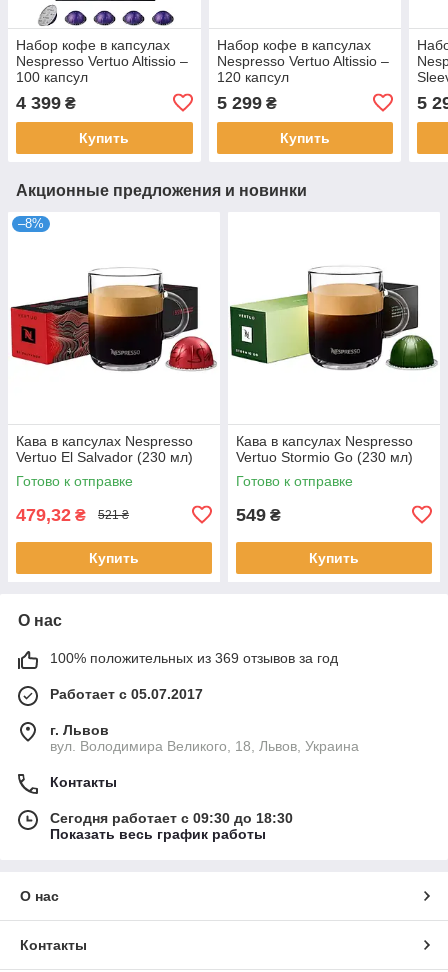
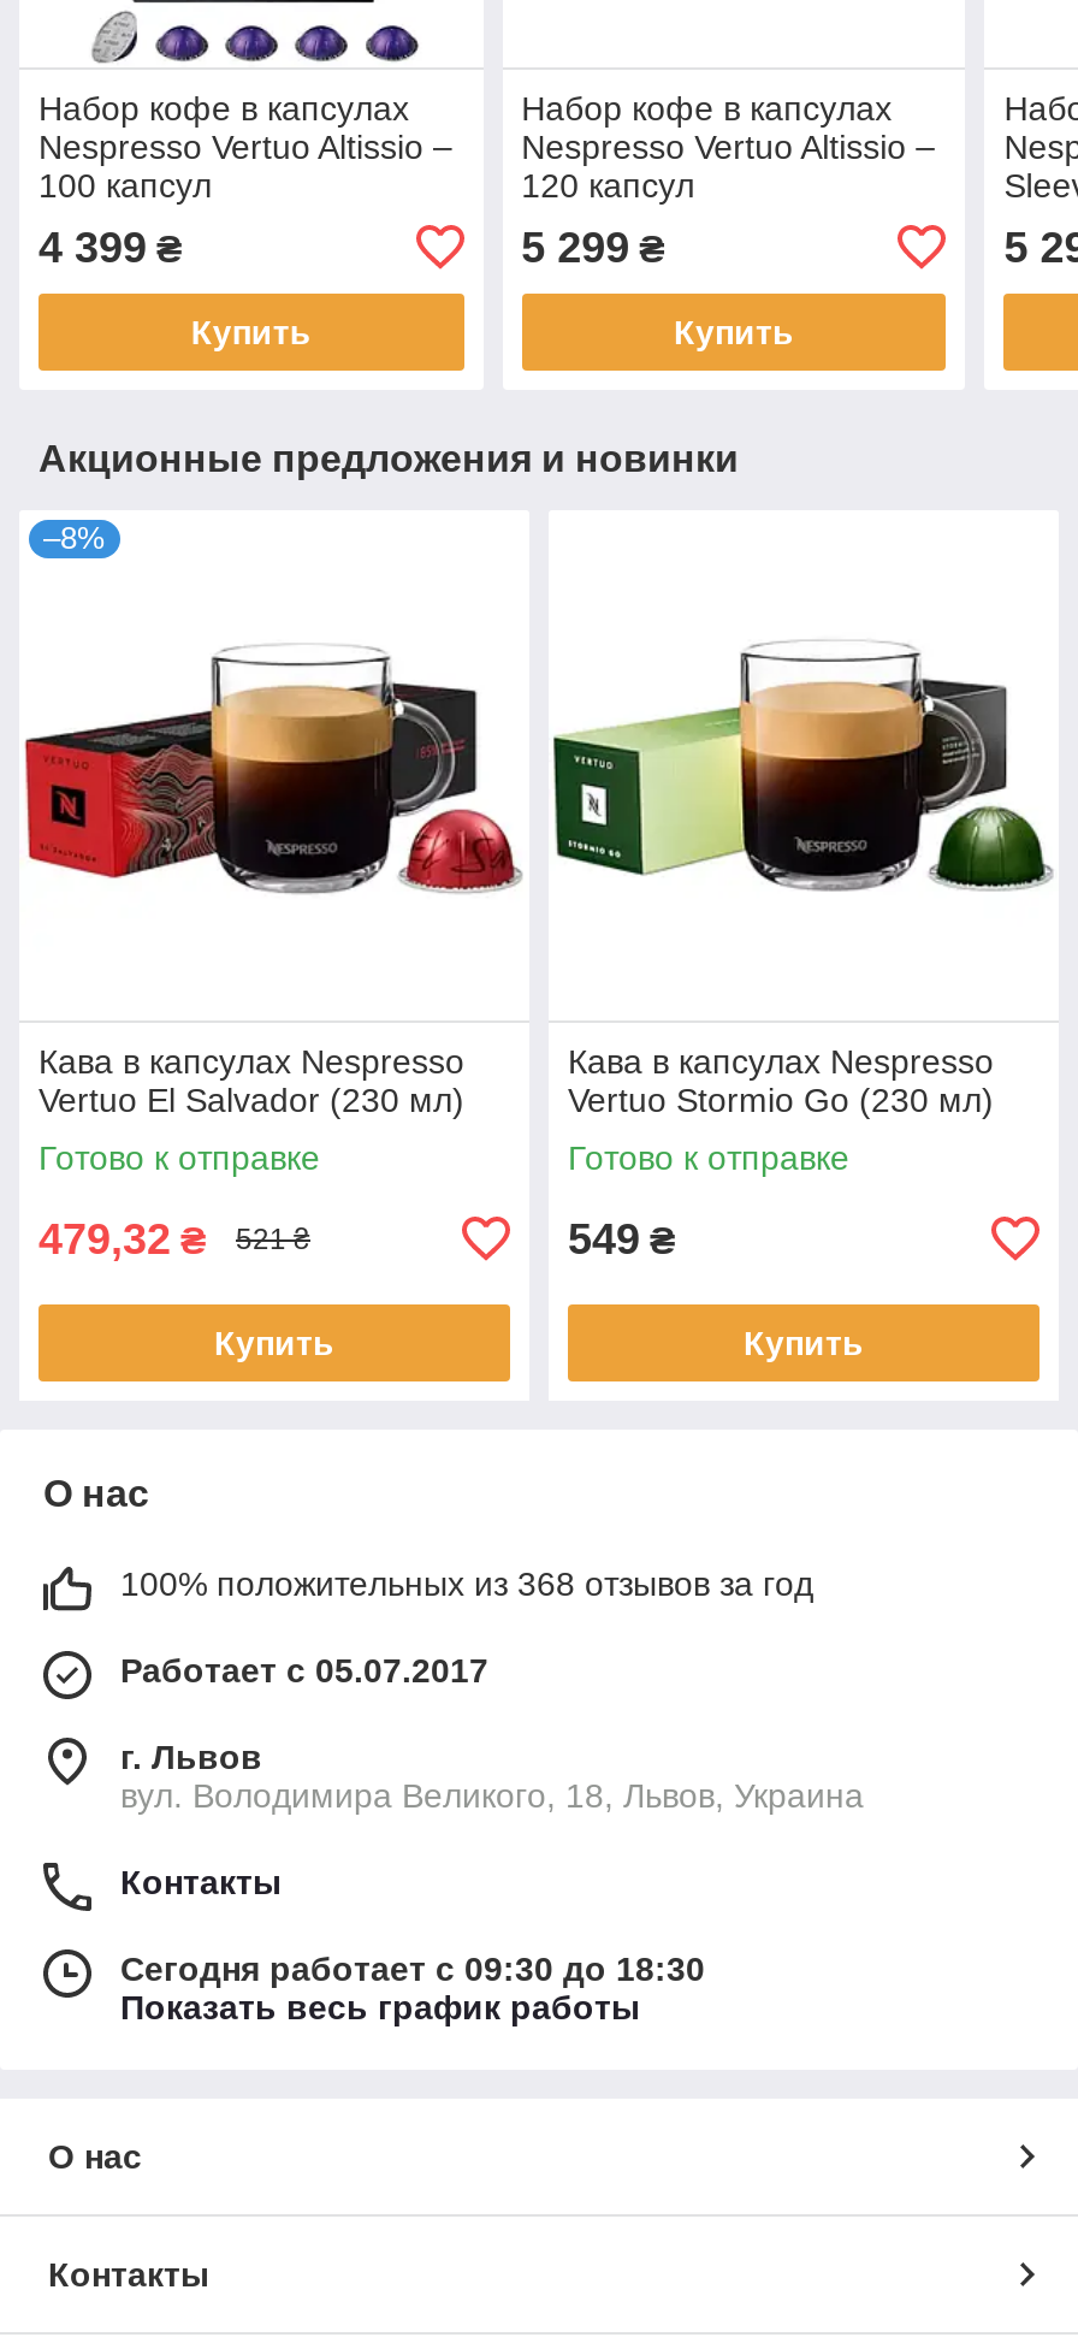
[50,650,338,666] 100% положительных из 369 отзывов за год -> [120,1564,813,1602] 100% положительных из 368 отзывов за год

